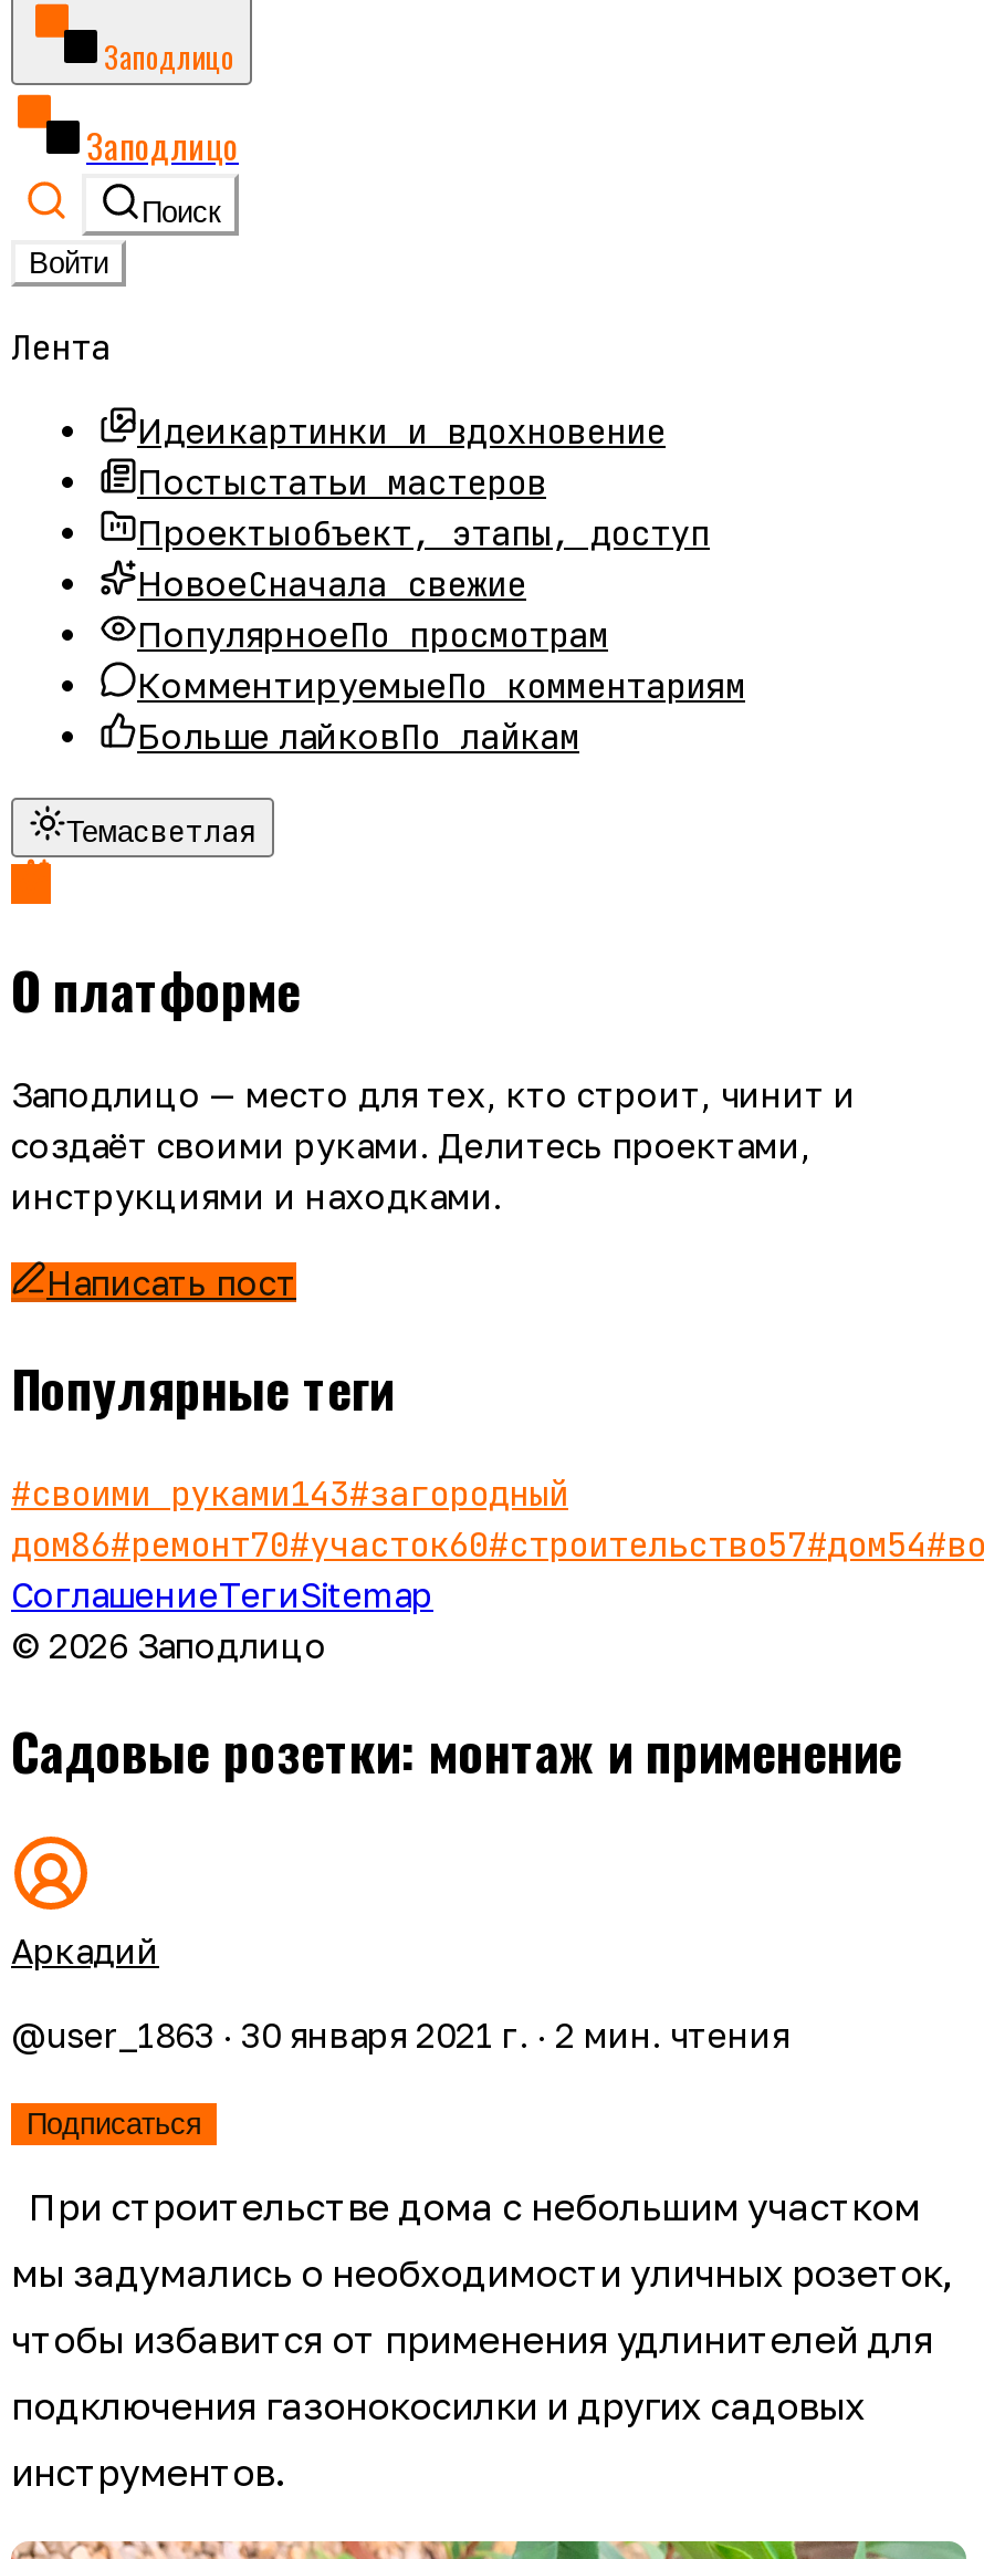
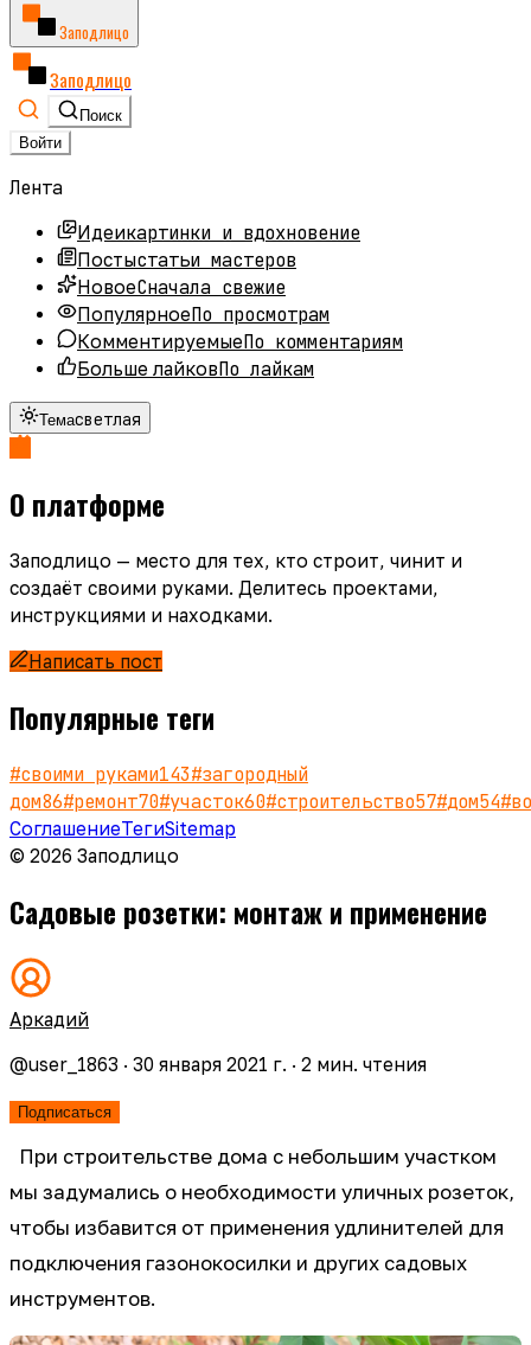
[137,510,710,556] Проектыобъект, этапы, доступ -> none

